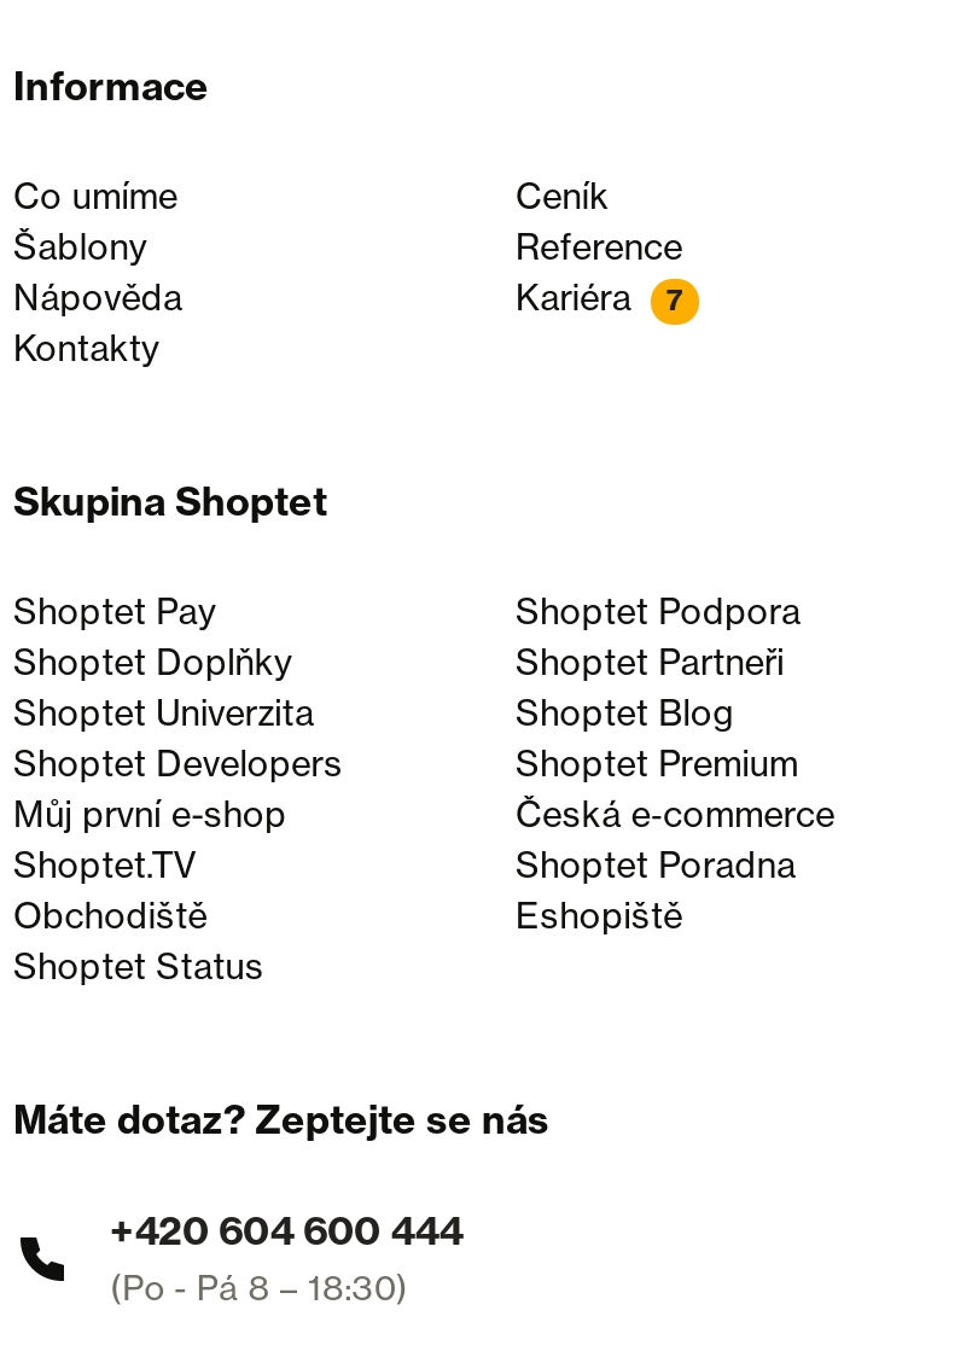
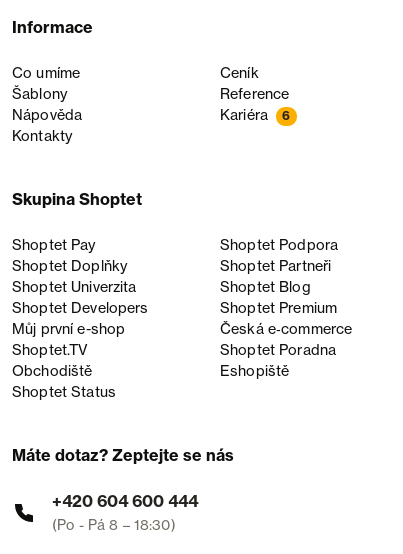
[516,277,684,320] Kariéra 7 -> [220,106,291,124] Kariéra 6

